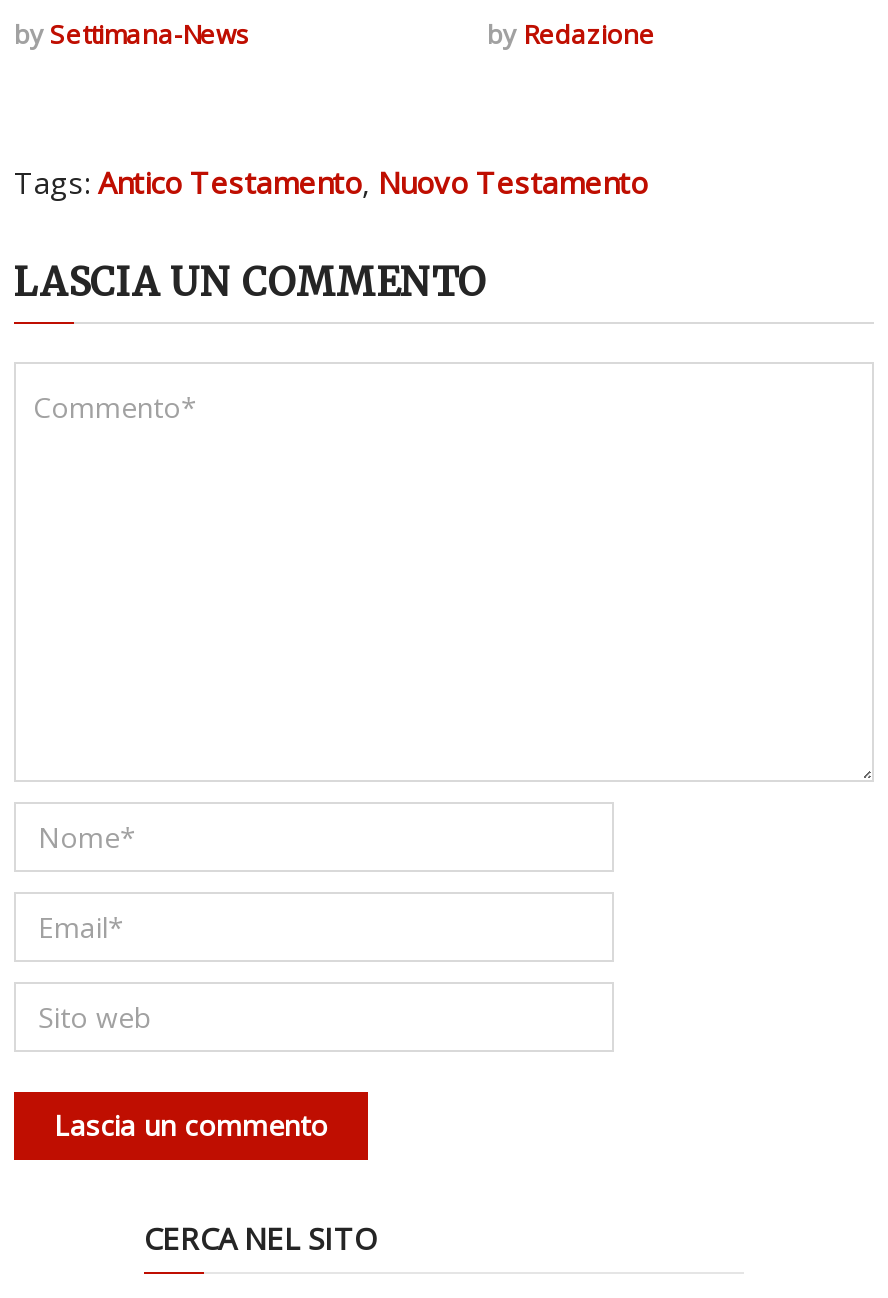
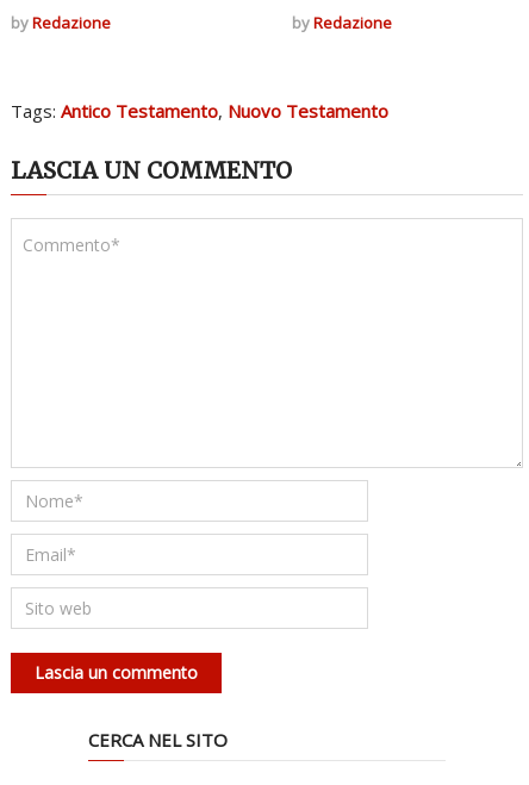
[14,16,250,52] by Settimana-News -> [11,12,111,33] by Redazione

